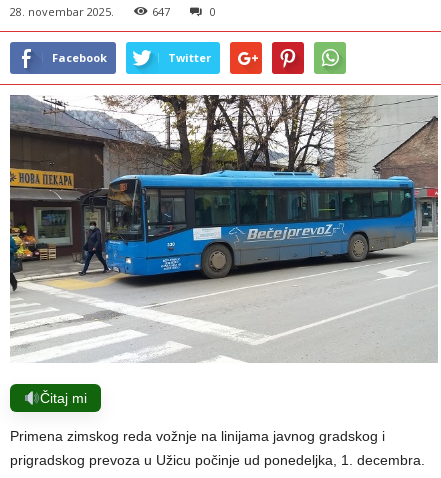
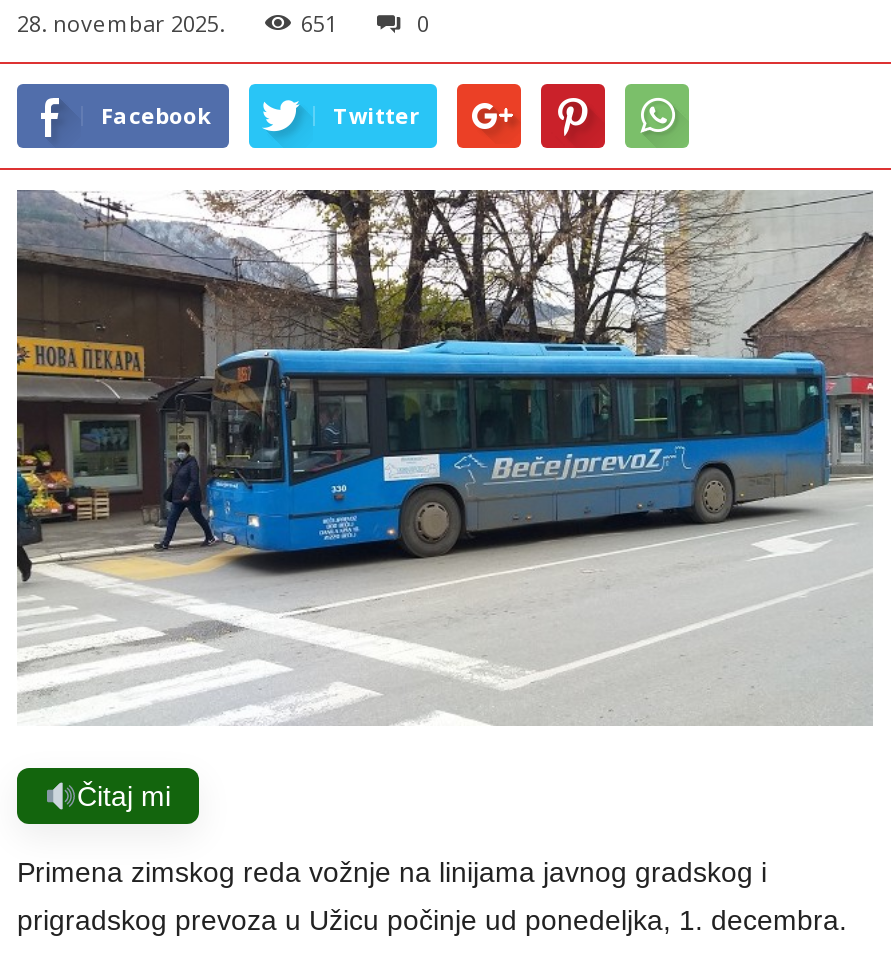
[152,4,170,19] 647 -> [301,8,337,38] 651

